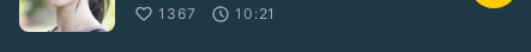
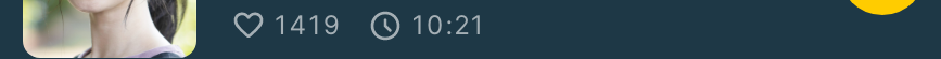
[158,5,197,23] 1367 -> [275,9,342,41] 1419

